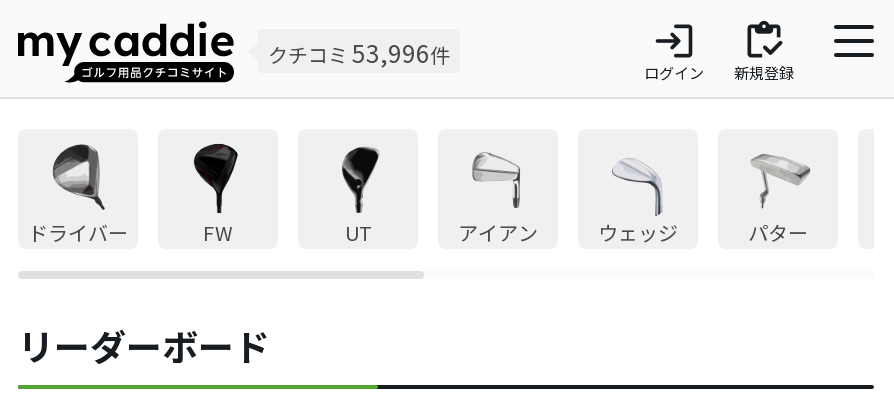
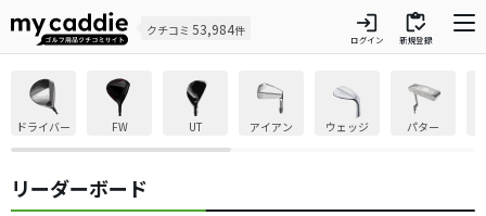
[268,35,450,69] クチコミ53,996件 -> [146,20,245,38] クチコミ53,984件

